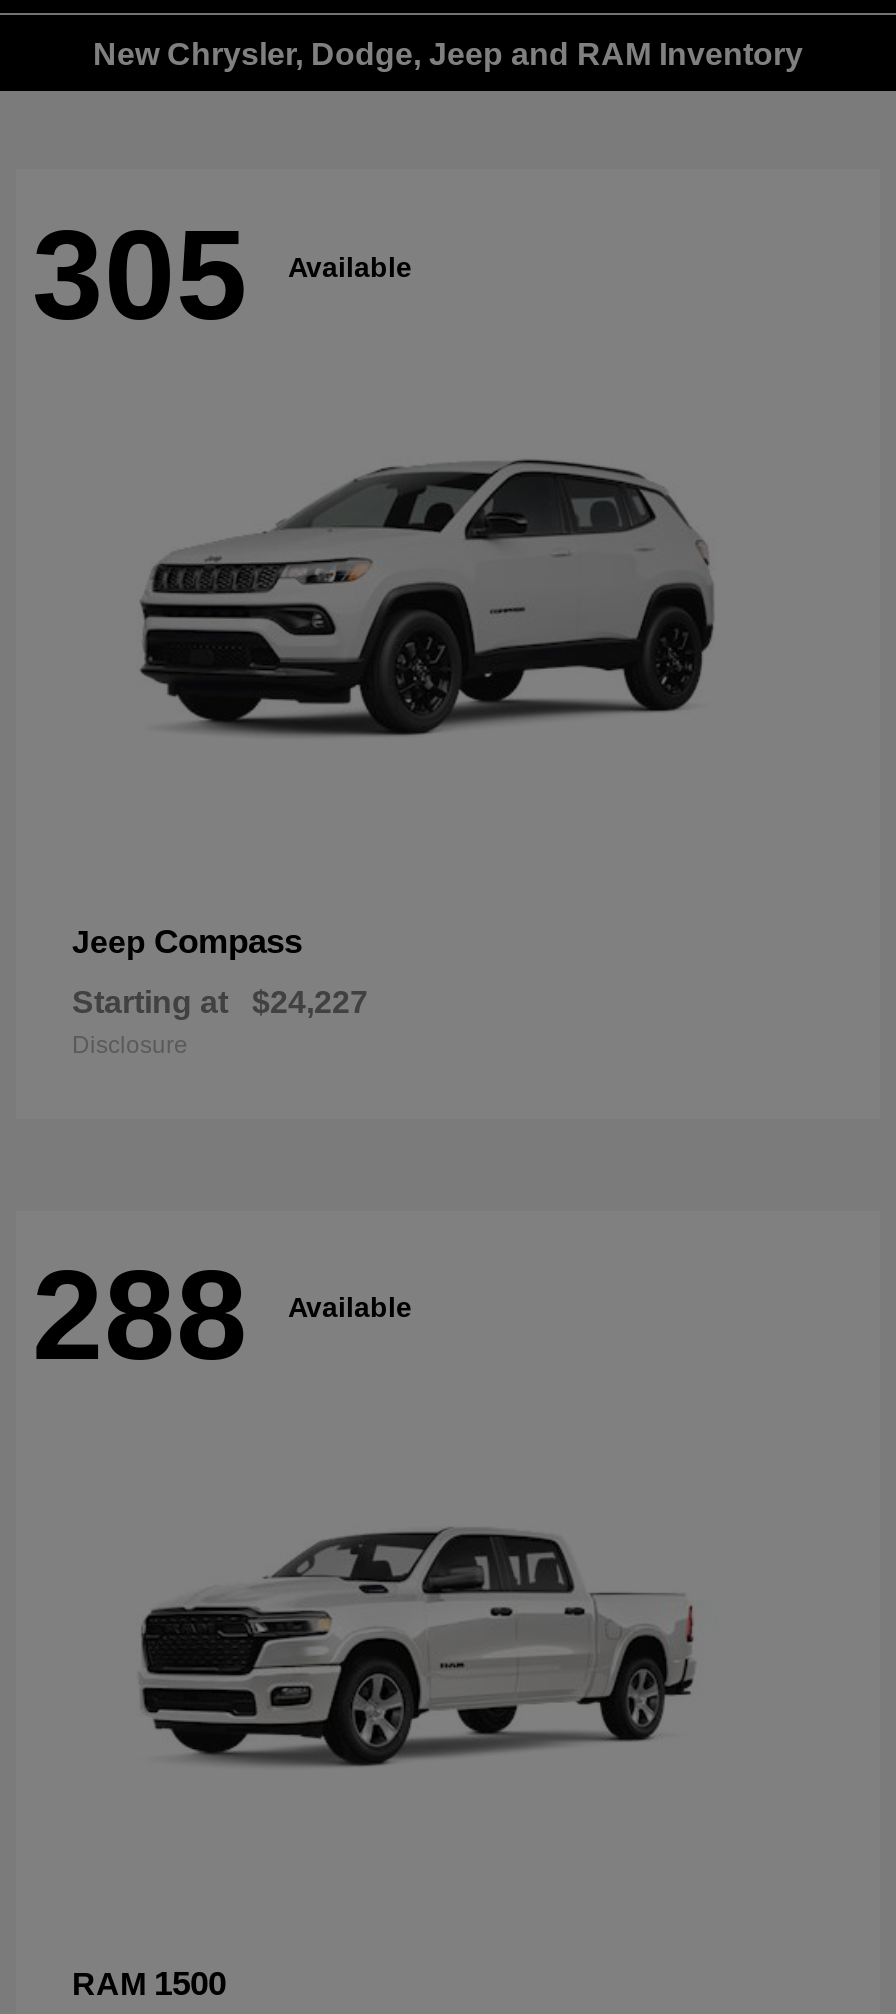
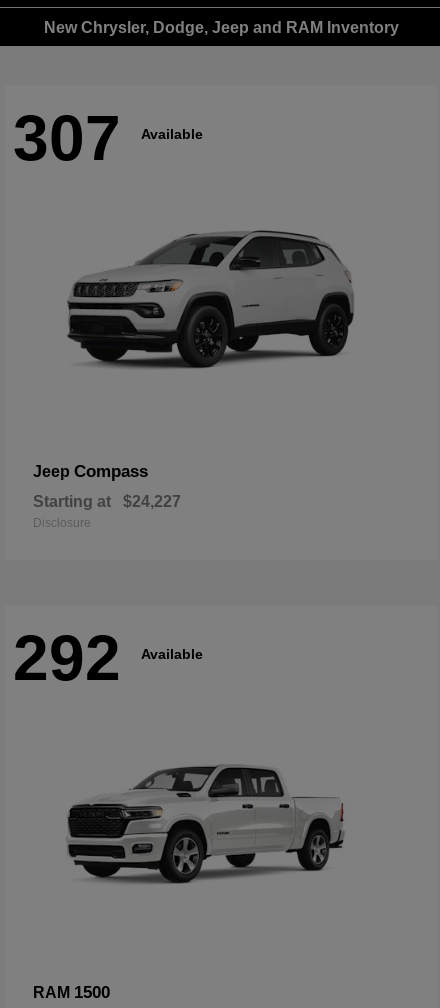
[32,202,412,346] 305 Available -> [13,102,203,174] 307 Available
[32,1244,412,1388] 288 Available -> [13,622,203,694] 292 Available

